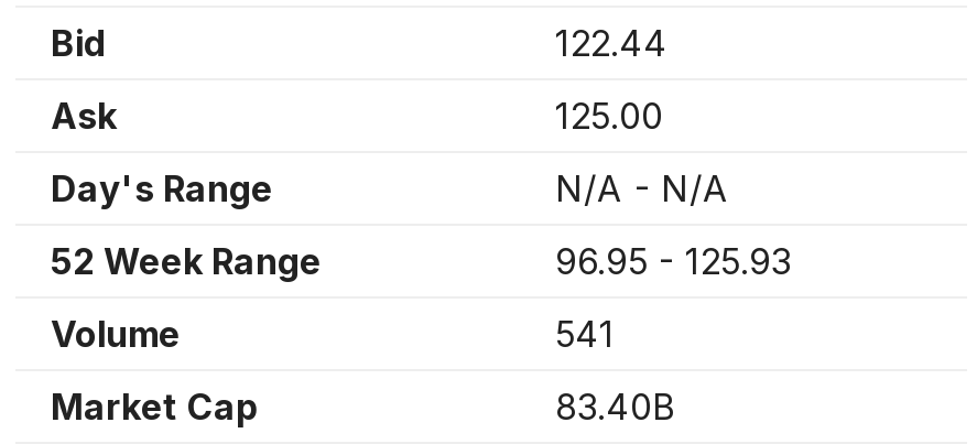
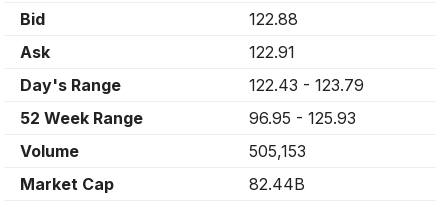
[555,21,667,65] 122.44 -> [249,9,298,29] 122.88
[555,94,663,138] 125.00 -> [249,42,295,62] 122.91
[555,166,729,210] N/A - N/A -> [249,75,364,95] 122.43 - 123.79
[555,312,615,356] 541 -> [249,141,306,161] 505,153
[555,385,676,429] 83.40B -> [249,174,305,194] 82.44B

